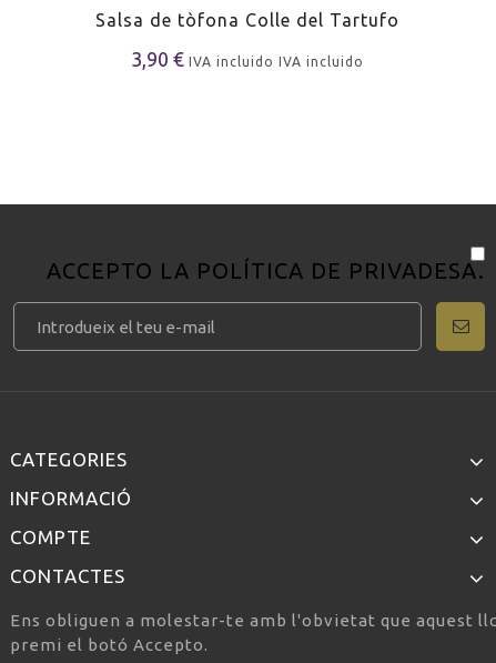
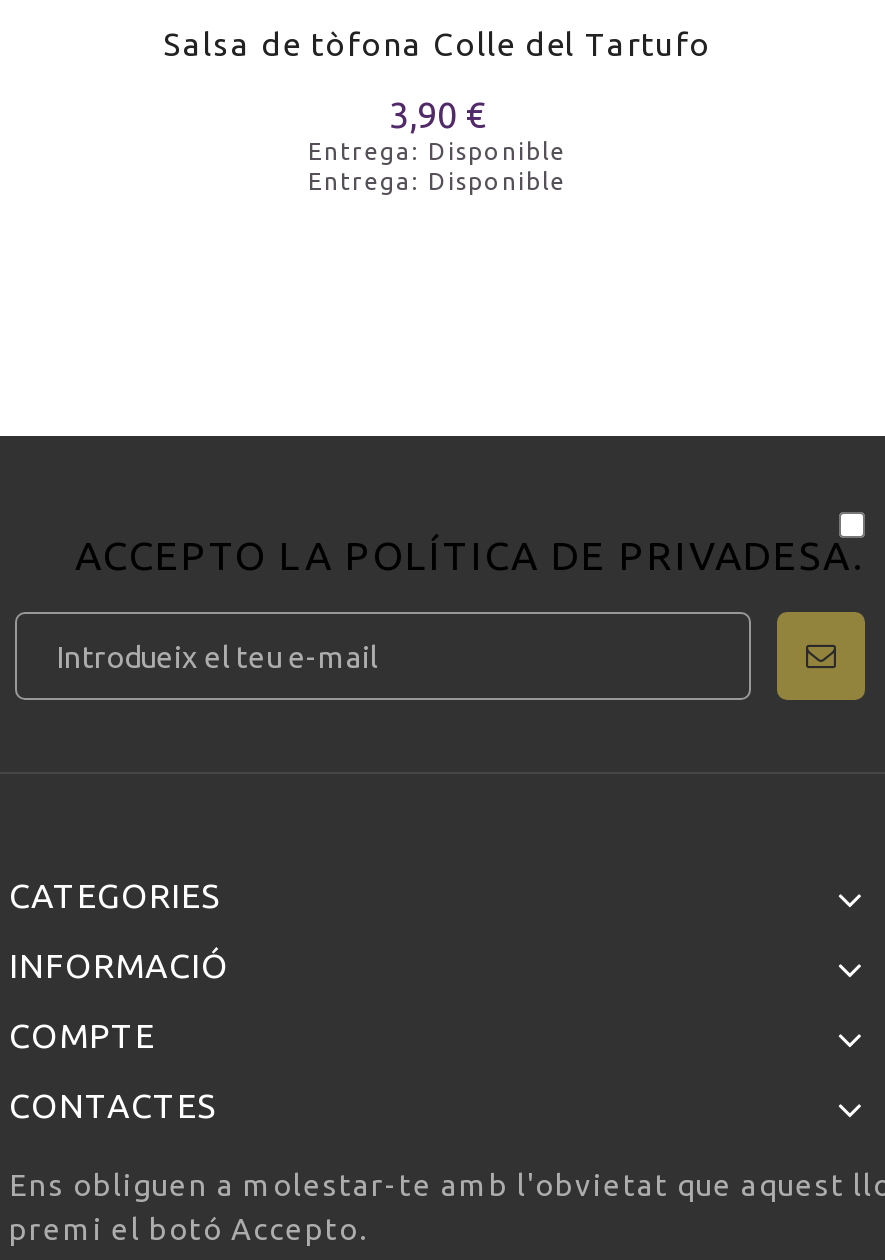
[131,48,364,70] 3,90 € IVA incluido IVA incluido -> [308,94,566,194] 3,90 € | Entrega: Disponible | Entrega: Disponible

